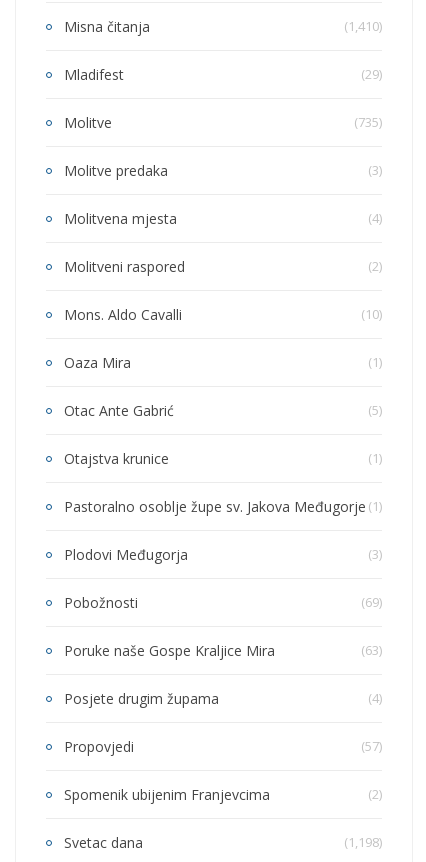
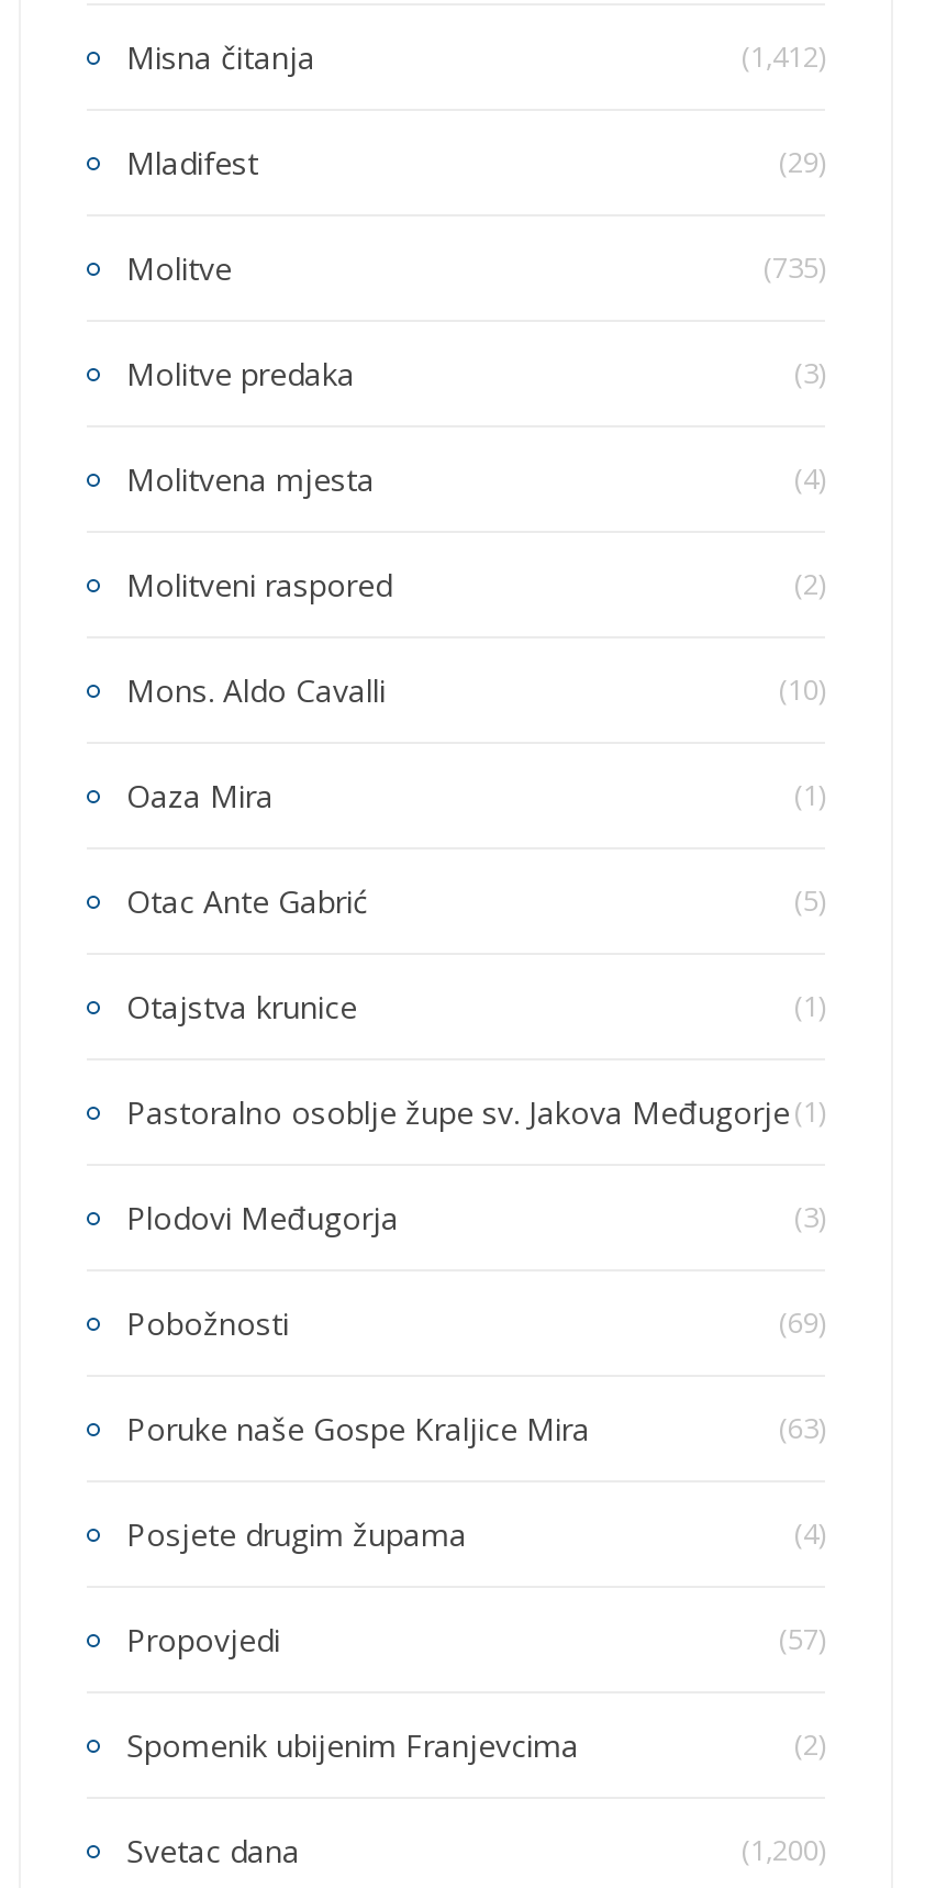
[344,16,382,34] (1,410) -> [742,35,825,75] (1,412)
[344,832,382,850] (1,198) -> [742,1829,825,1868] (1,200)

